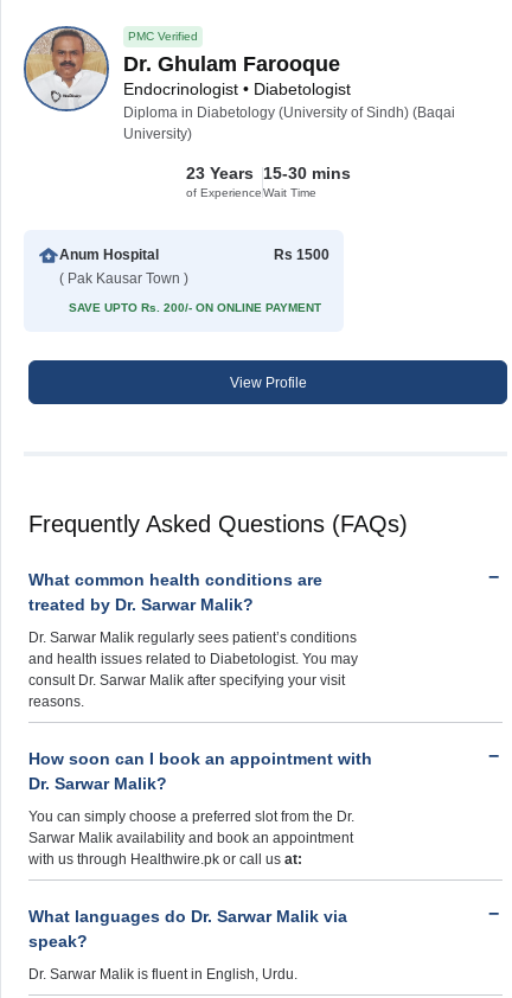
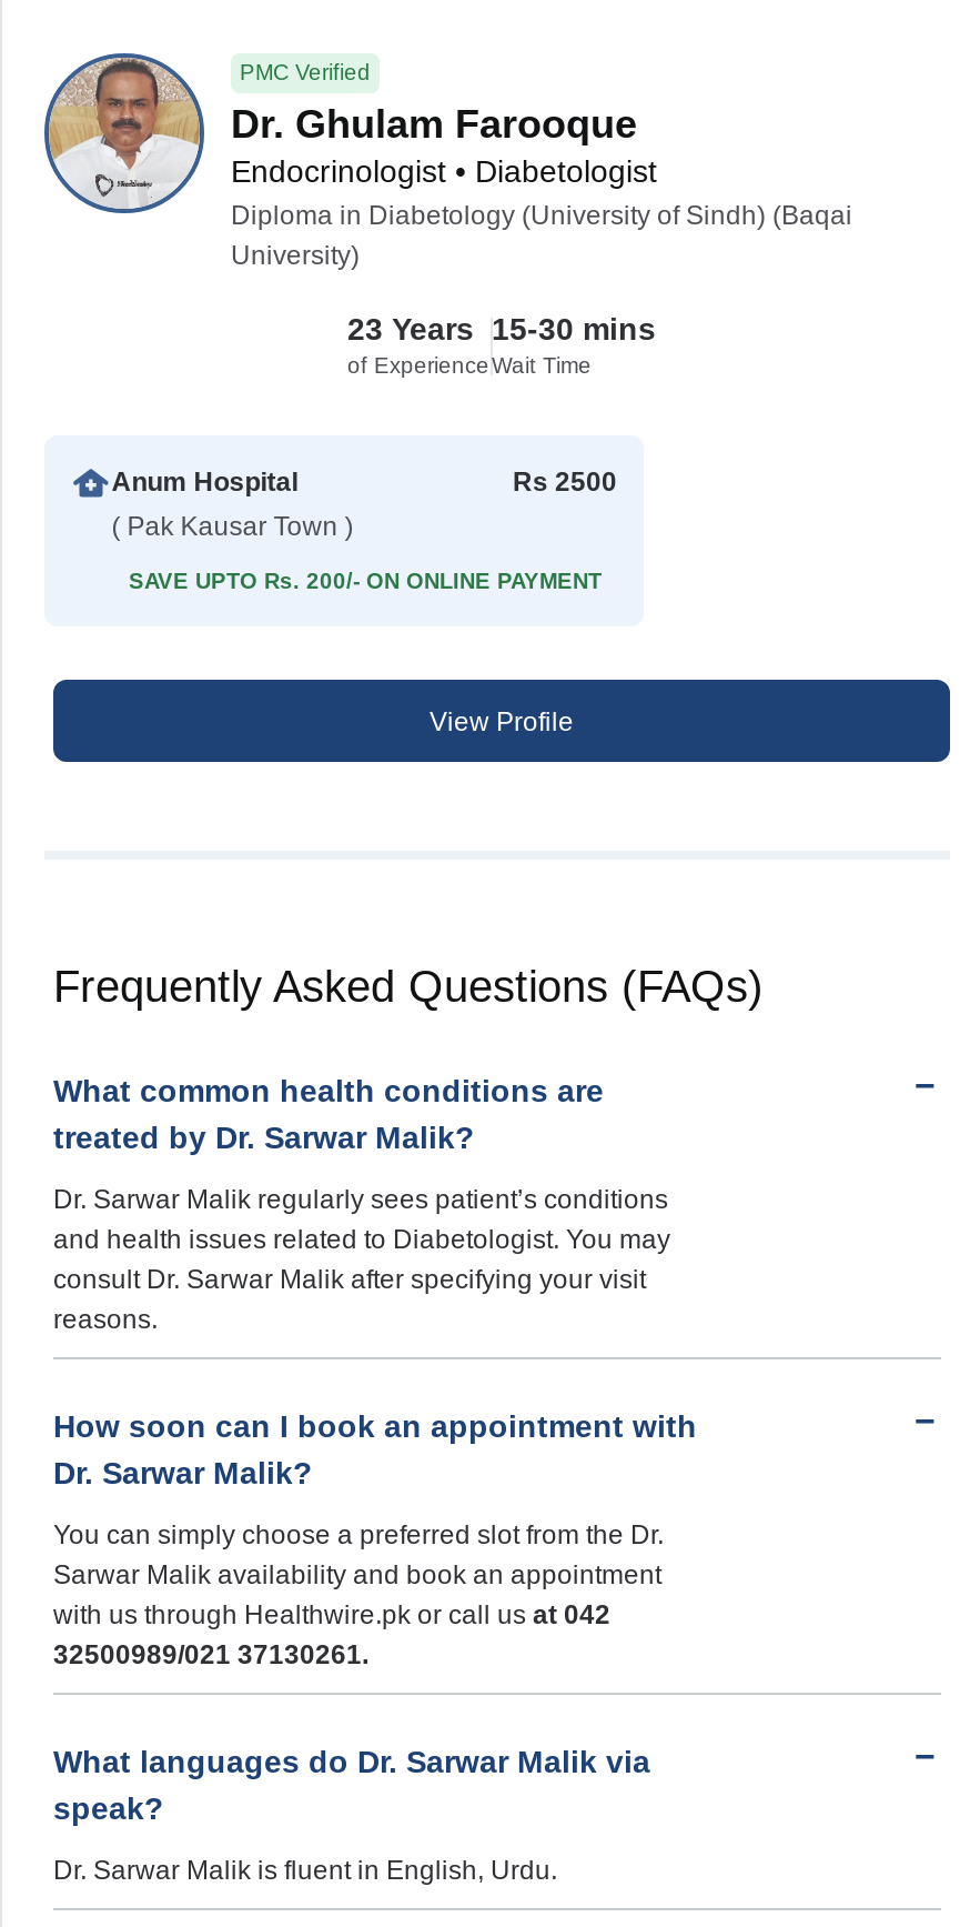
[274,247,329,263] Rs 1500 -> [513,467,617,498] Rs 2500
[28,851,302,868] with us through Healthwire.pk or call us at: -> [53,1600,610,1671] with us through Healthwire.pk or call us at 042 | 32500989/021 37130261.

